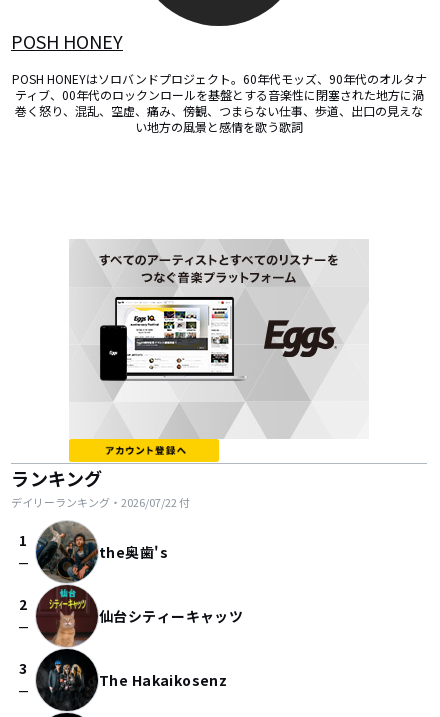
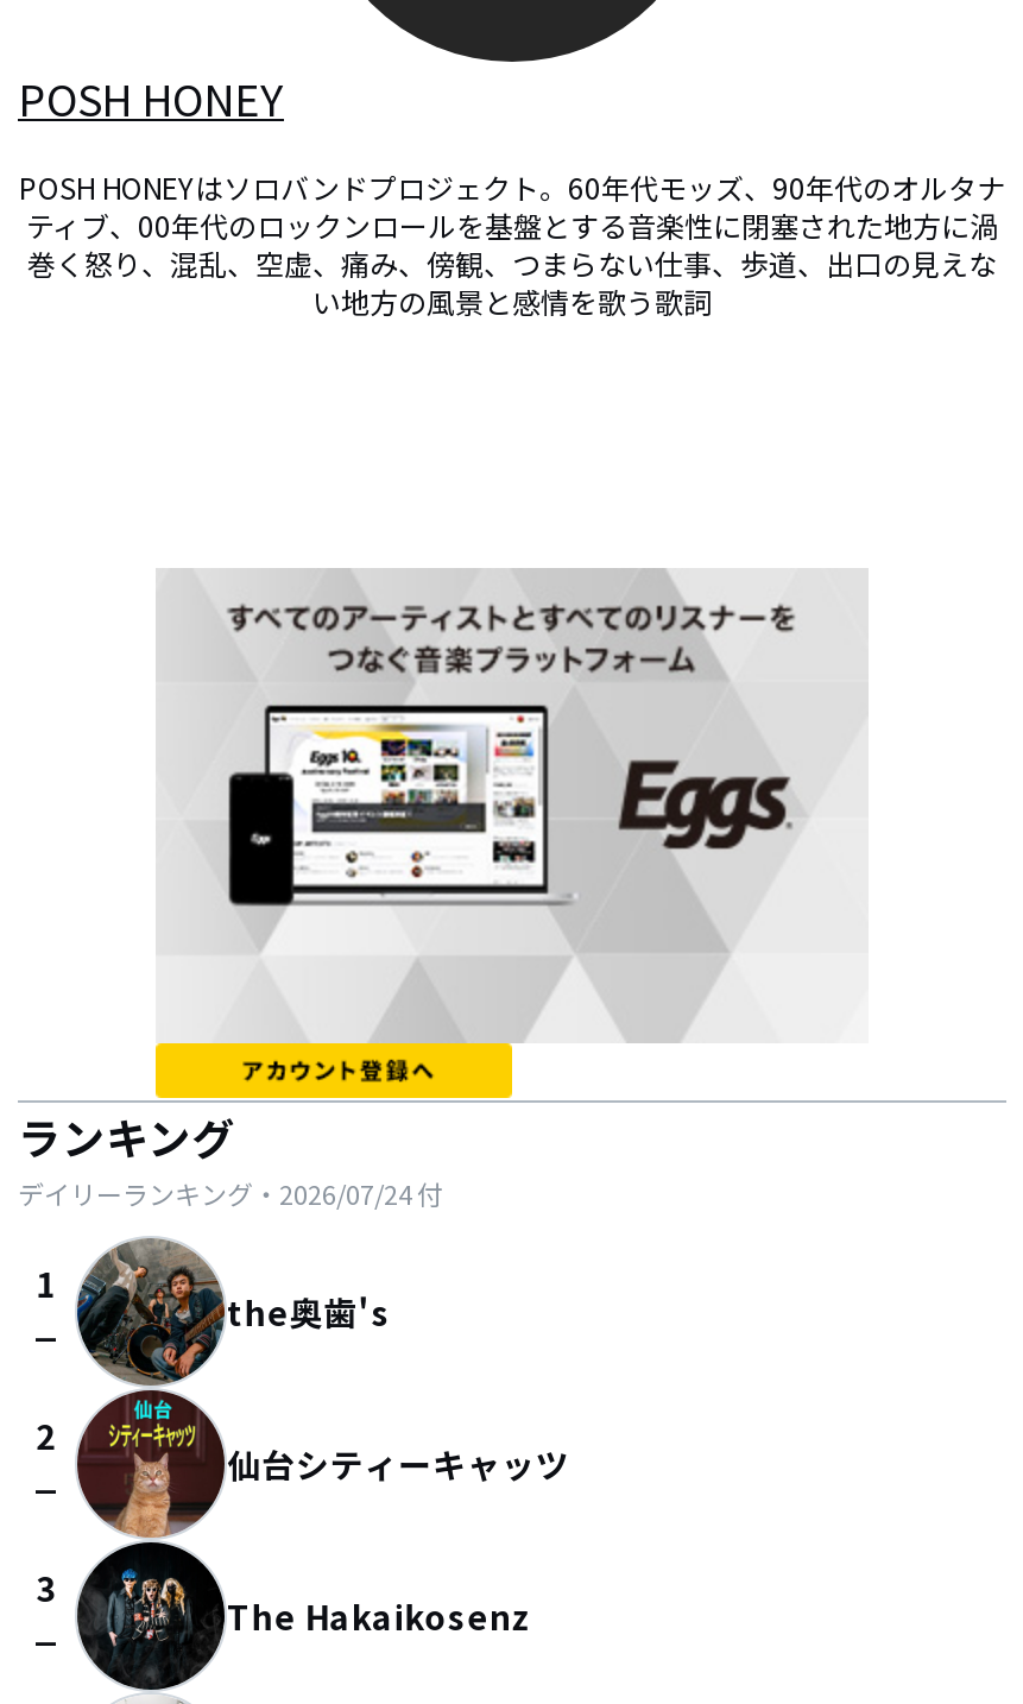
[11,494,190,510] デイリーランキング・2026/07/22付 -> [18,1174,443,1212] デイリーランキング・2026/07/24付

